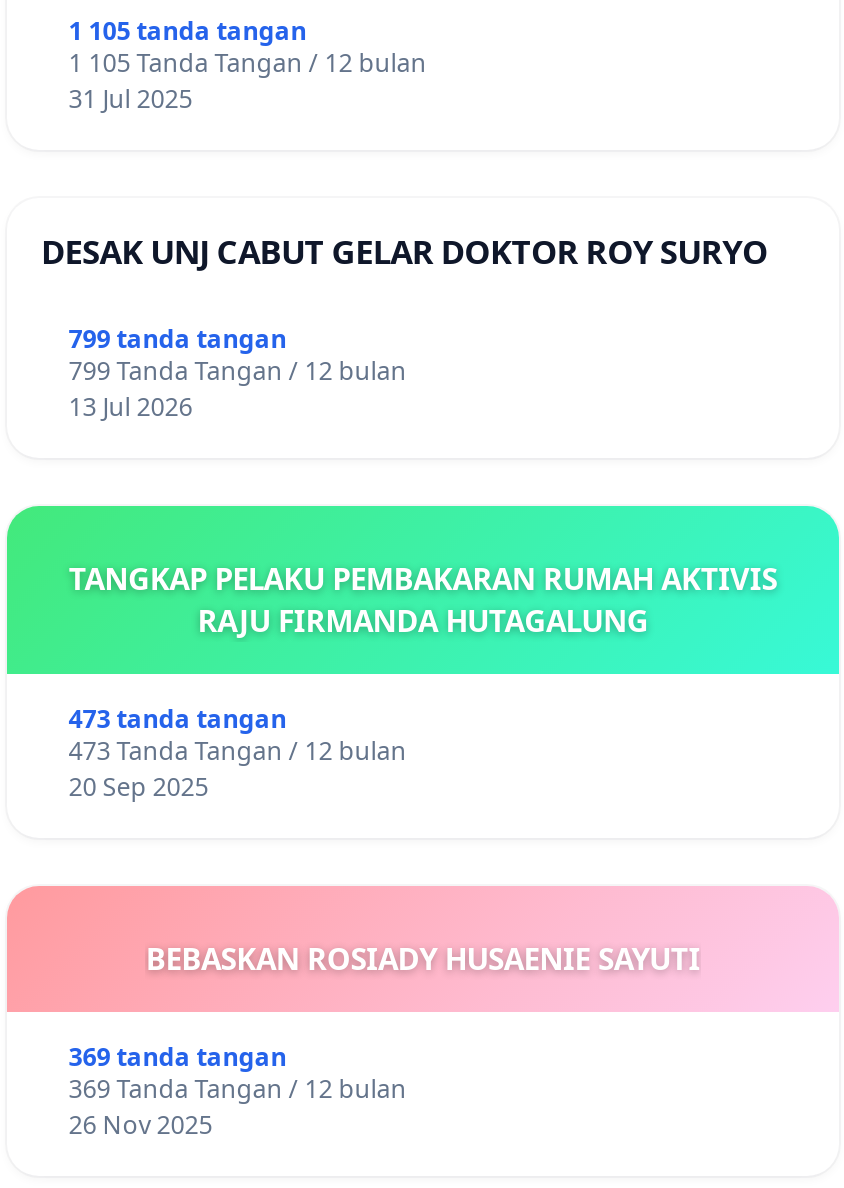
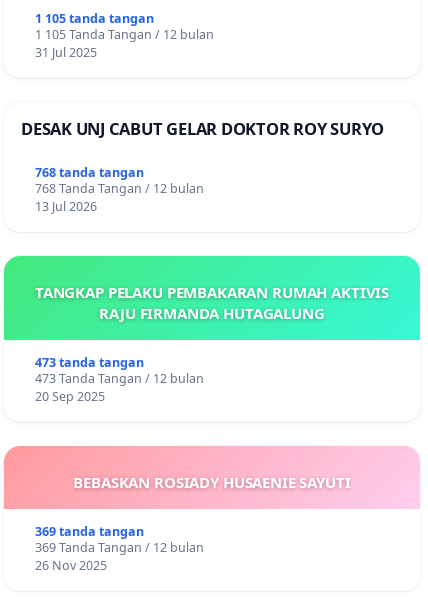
[69,321,287,355] 799 tanda tangan -> [35,164,144,181] 768 tanda tangan
[69,353,407,387] 799 Tanda Tangan / 12 bulan -> [35,180,204,197] 768 Tanda Tangan / 12 bulan

